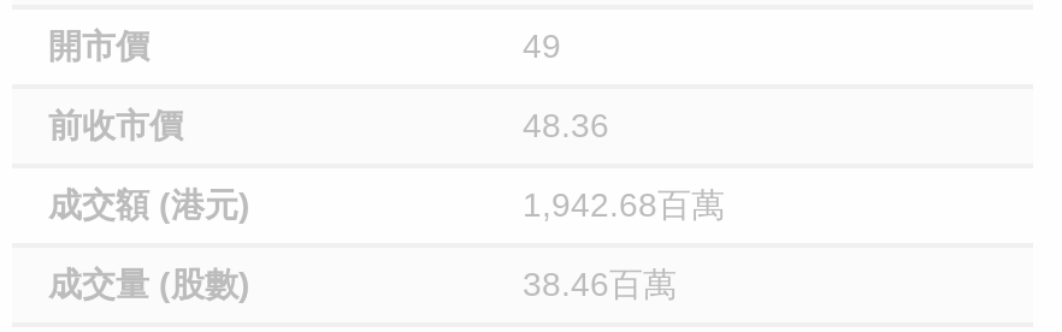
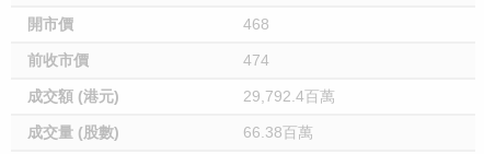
[523,26,561,65] 49 -> [243,15,269,33] 468
[523,106,609,144] 48.36 -> [243,51,269,69] 474
[523,185,725,224] 1,942.68百萬 -> [243,87,335,105] 29,792.4百萬
[523,265,677,303] 38.46百萬 -> [243,123,313,141] 66.38百萬

